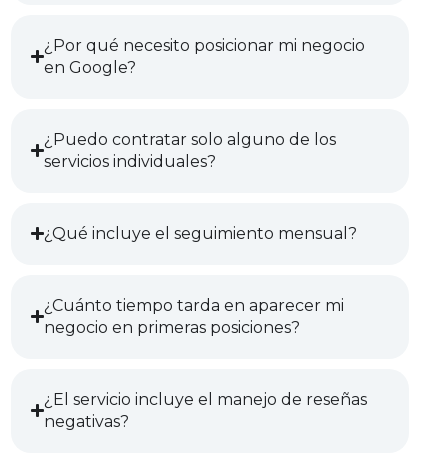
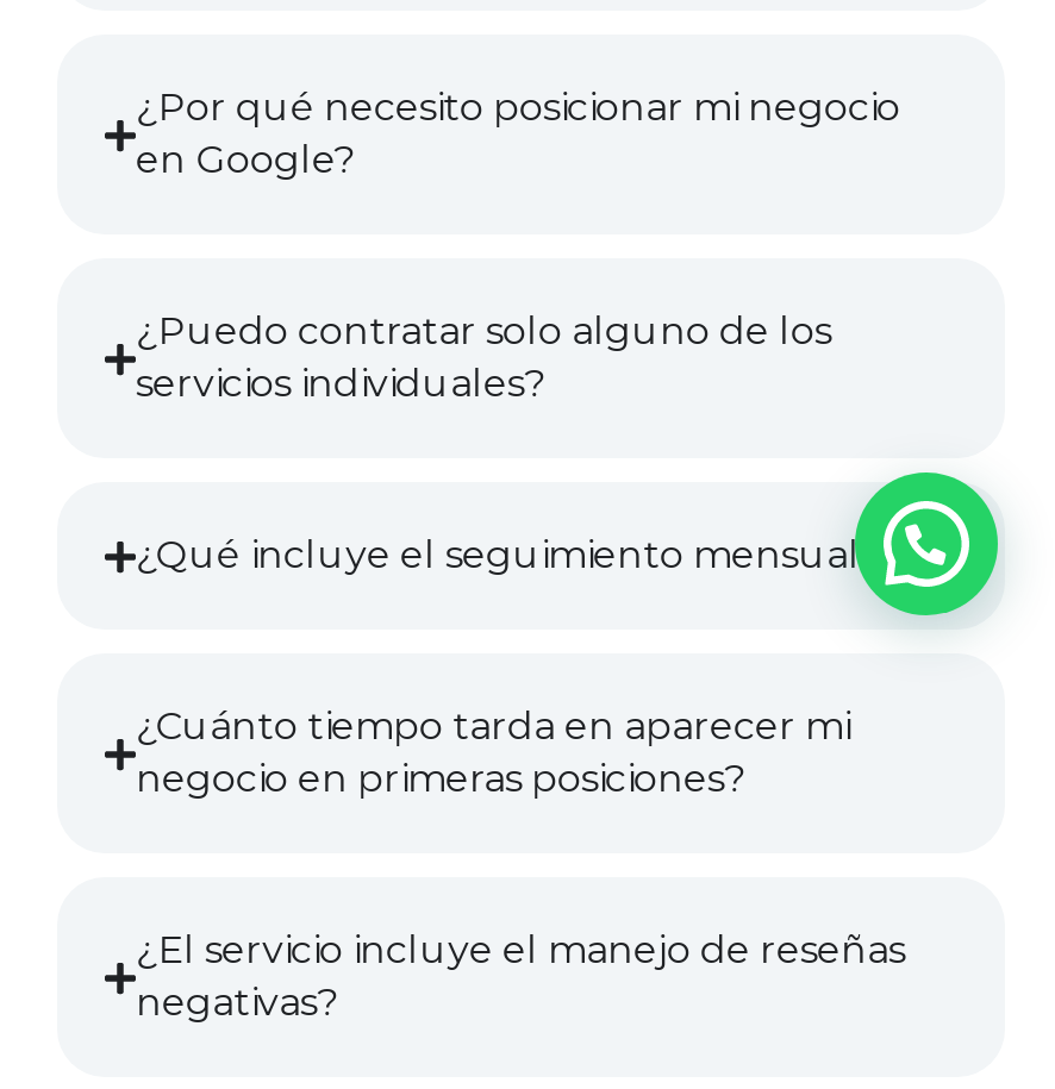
none -> [853,469,1005,638] [image]

